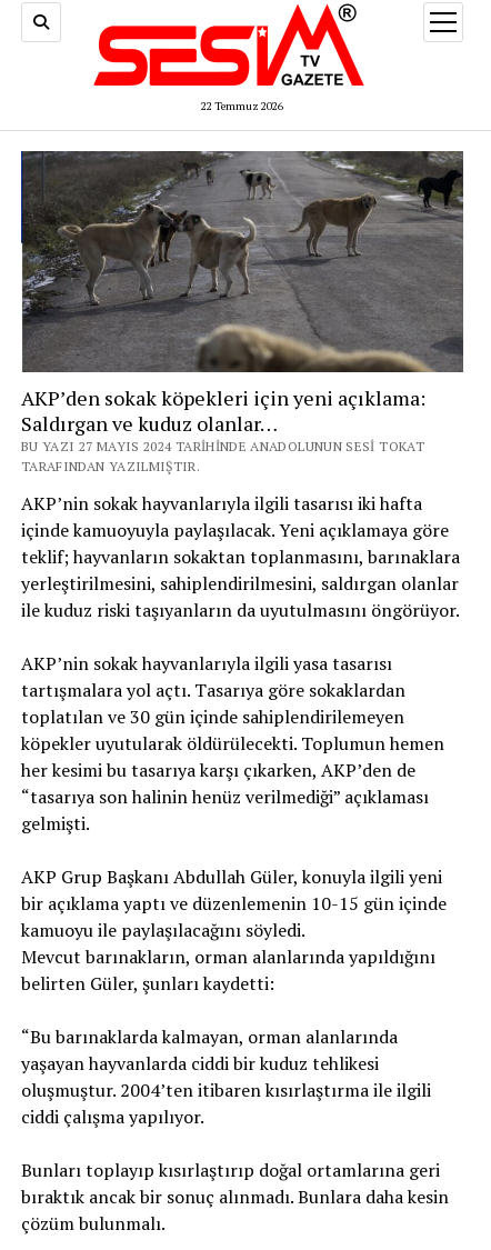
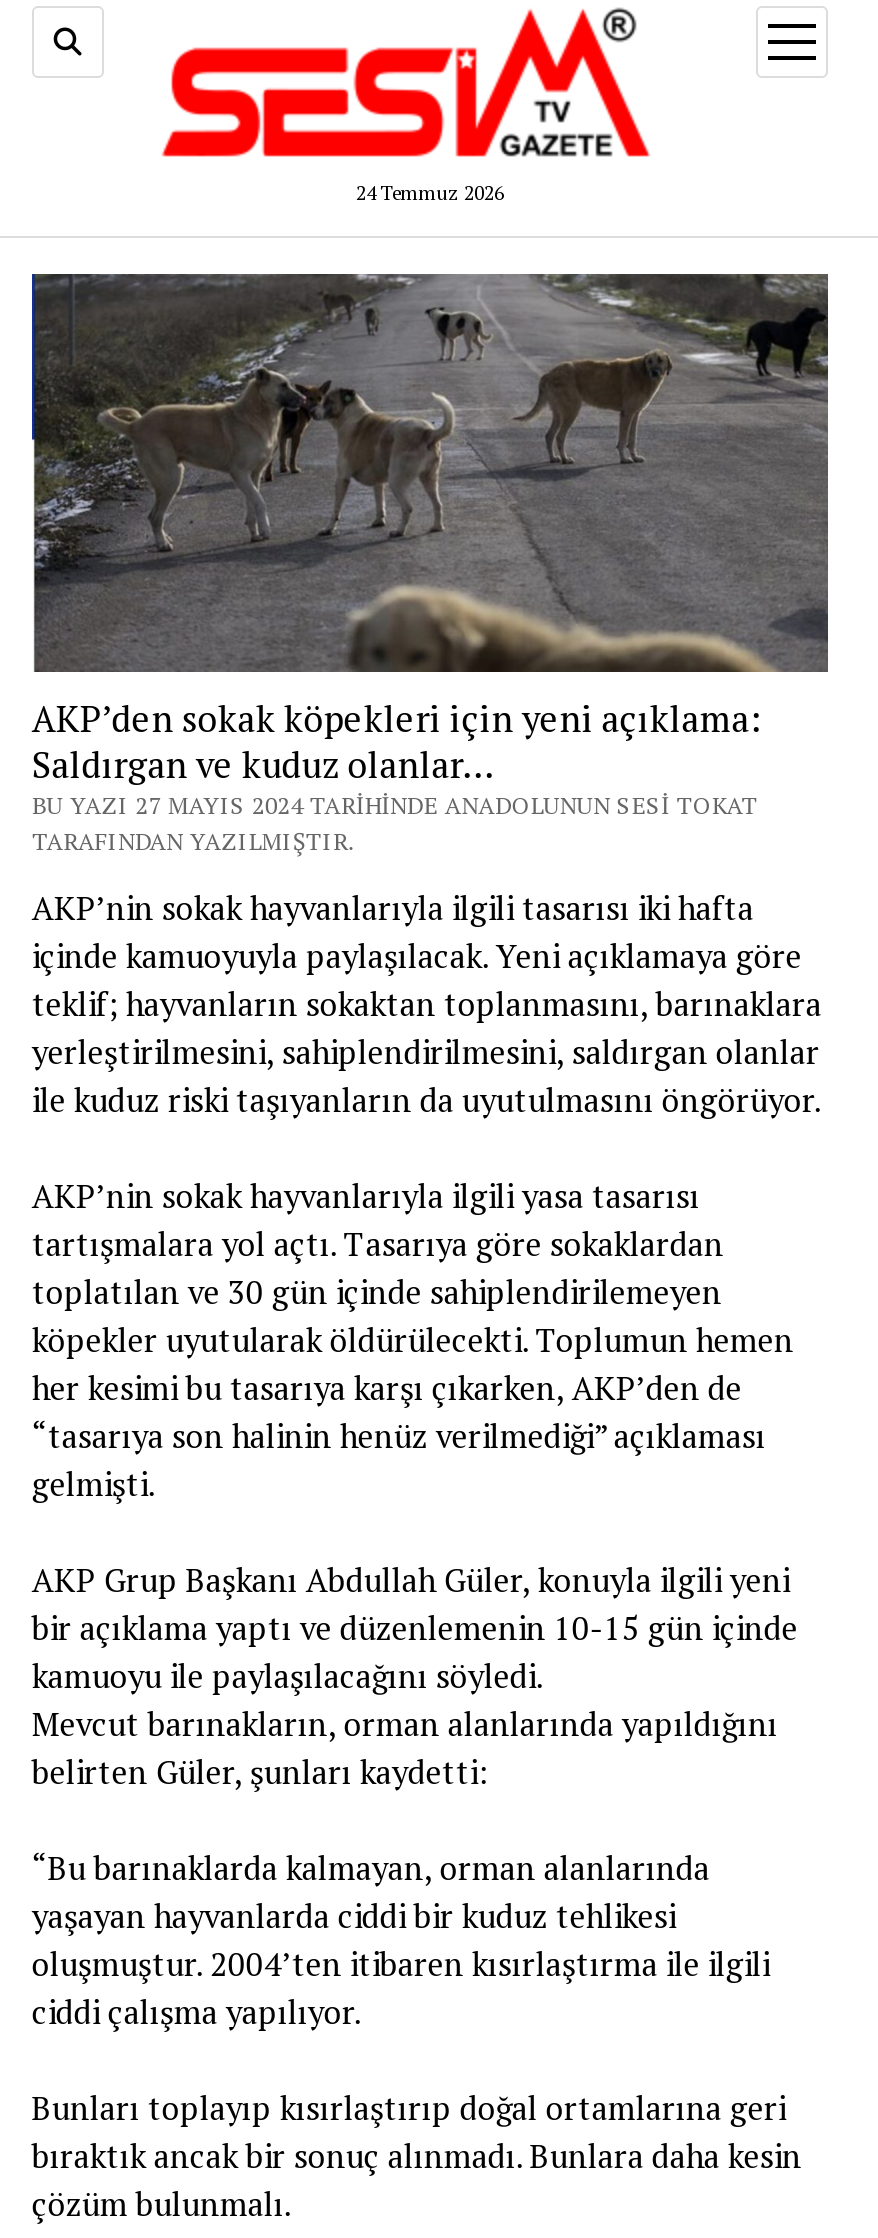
[201,99,283,113] 22 Temmuz 2026 -> [356,180,504,206] 24 Temmuz 2026

